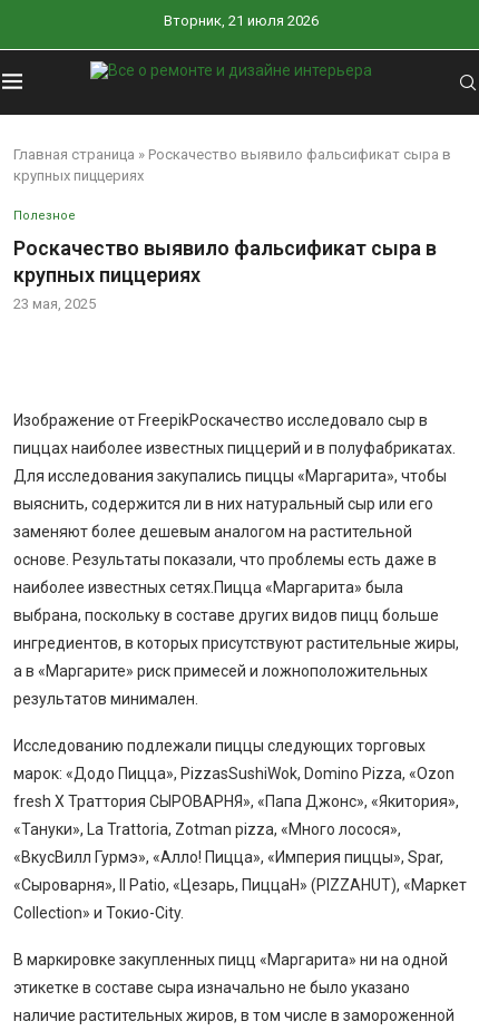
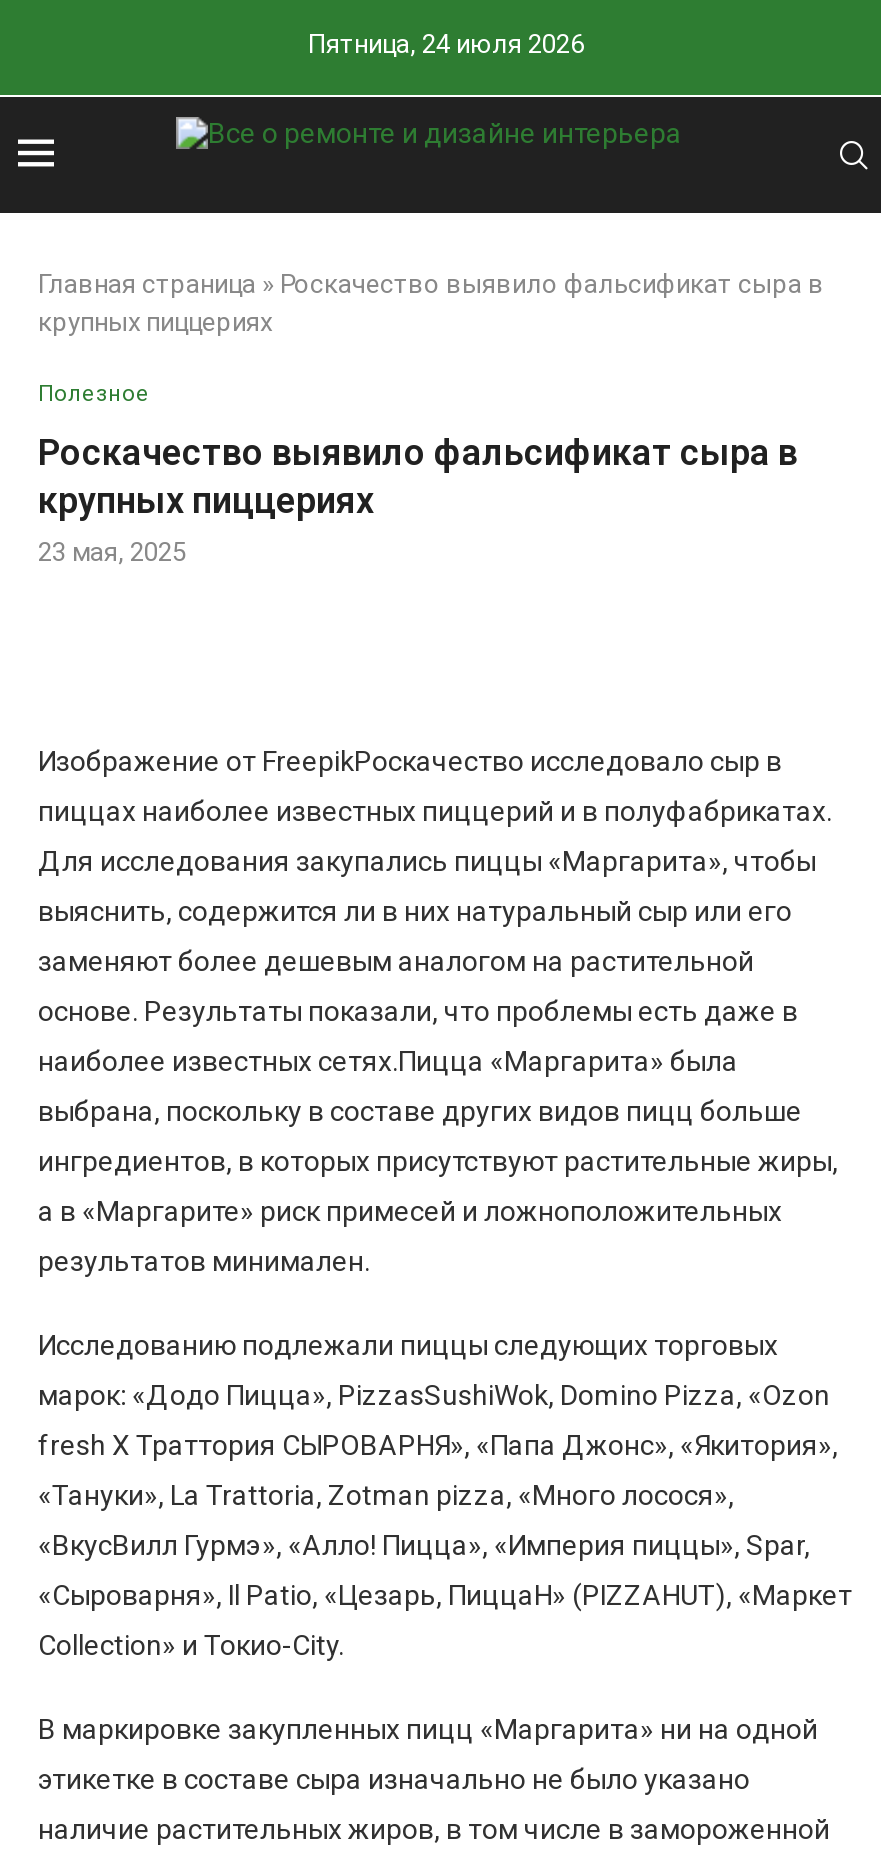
[163,12,318,29] Вторник, 21 июля 2026 -> [308,29,584,59] Пятница, 24 июля 2026

